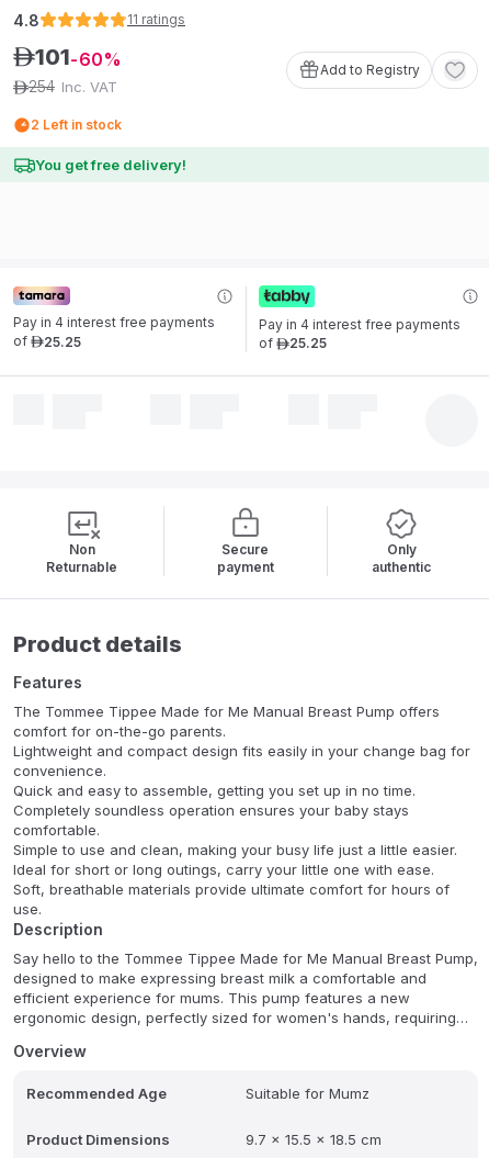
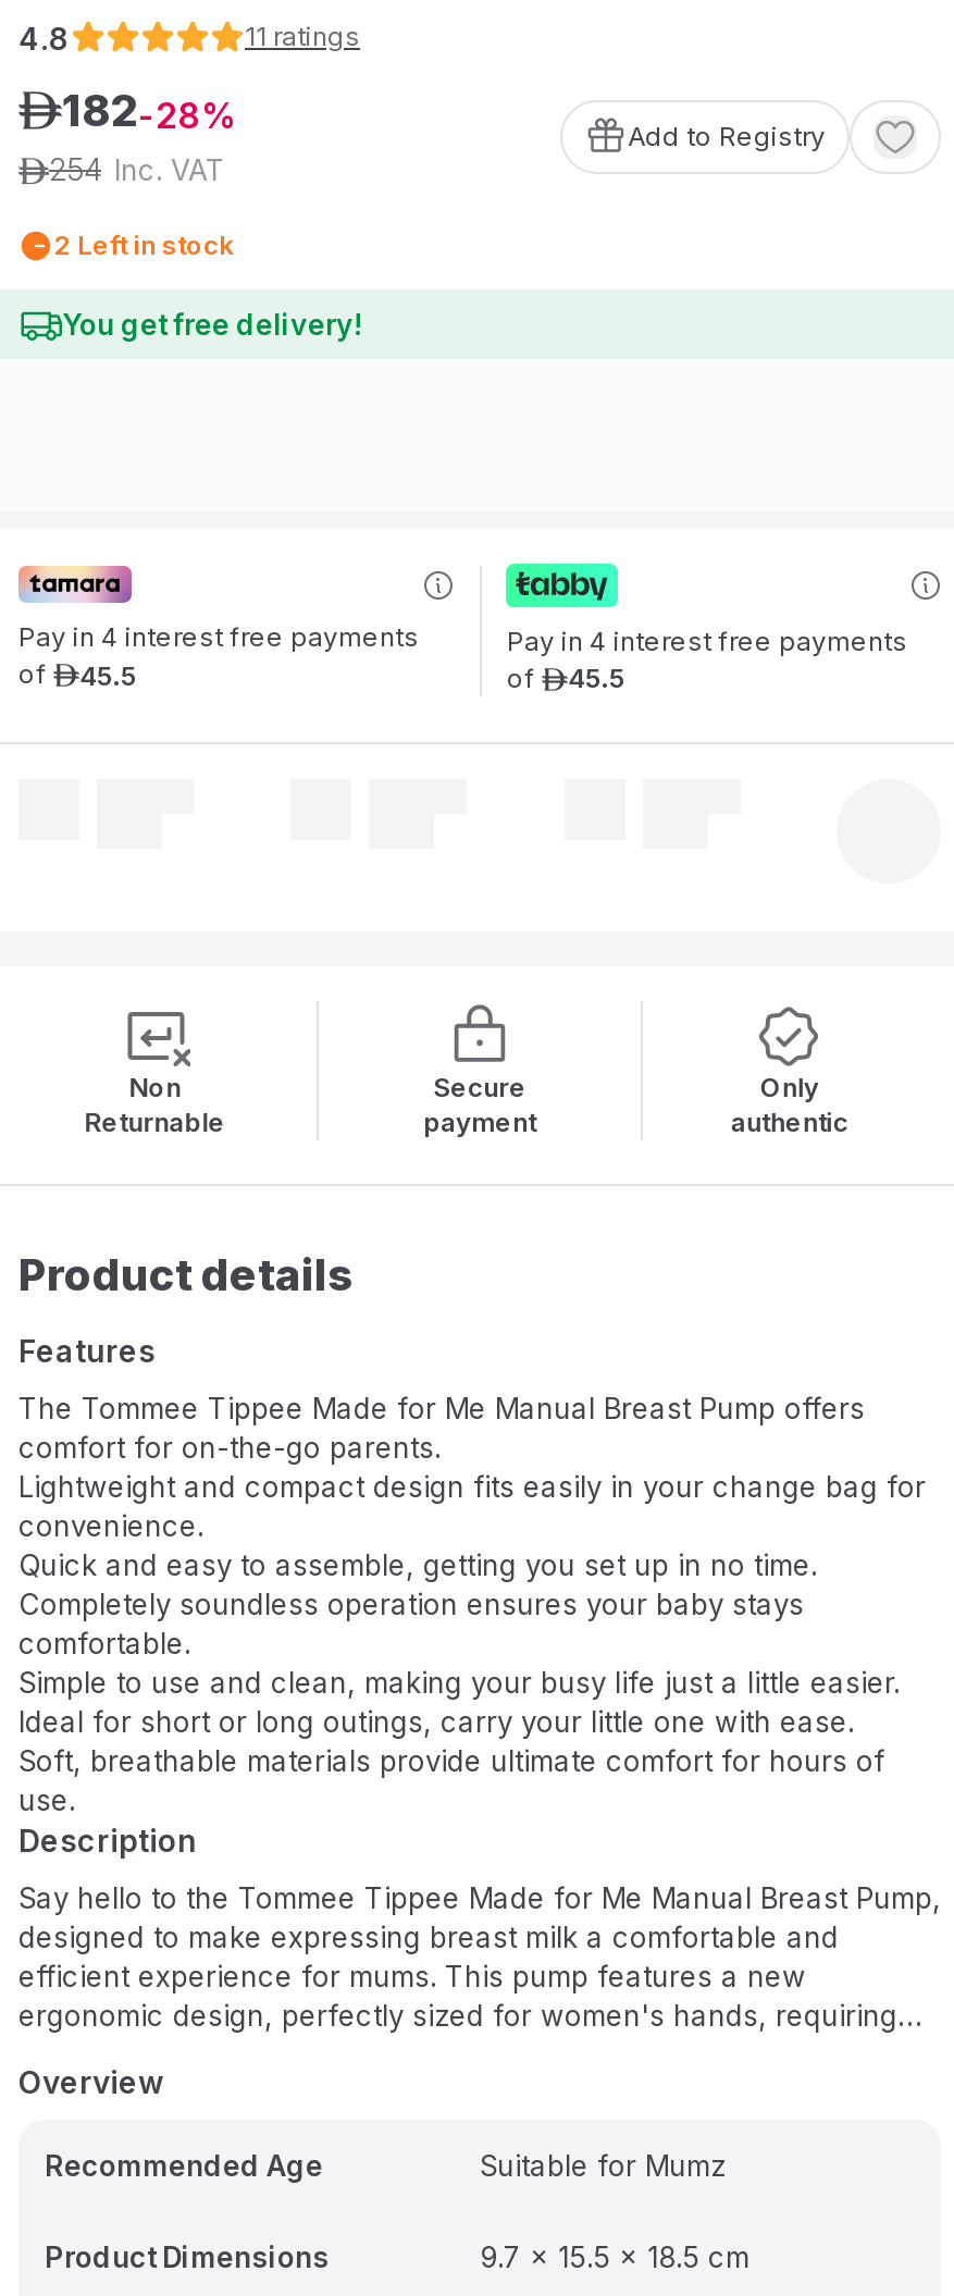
[13,44,103,70] ê101 60 -> [18,85,201,137] ê182 28
[13,333,81,350] of ê25.25 -> [18,658,136,692] of ê45.5
[259,335,327,352] of ê25.25 -> [507,661,624,695] of ê45.5

